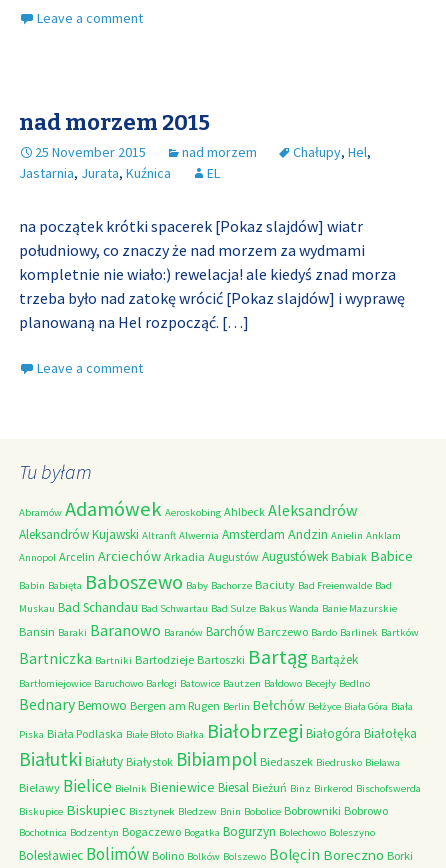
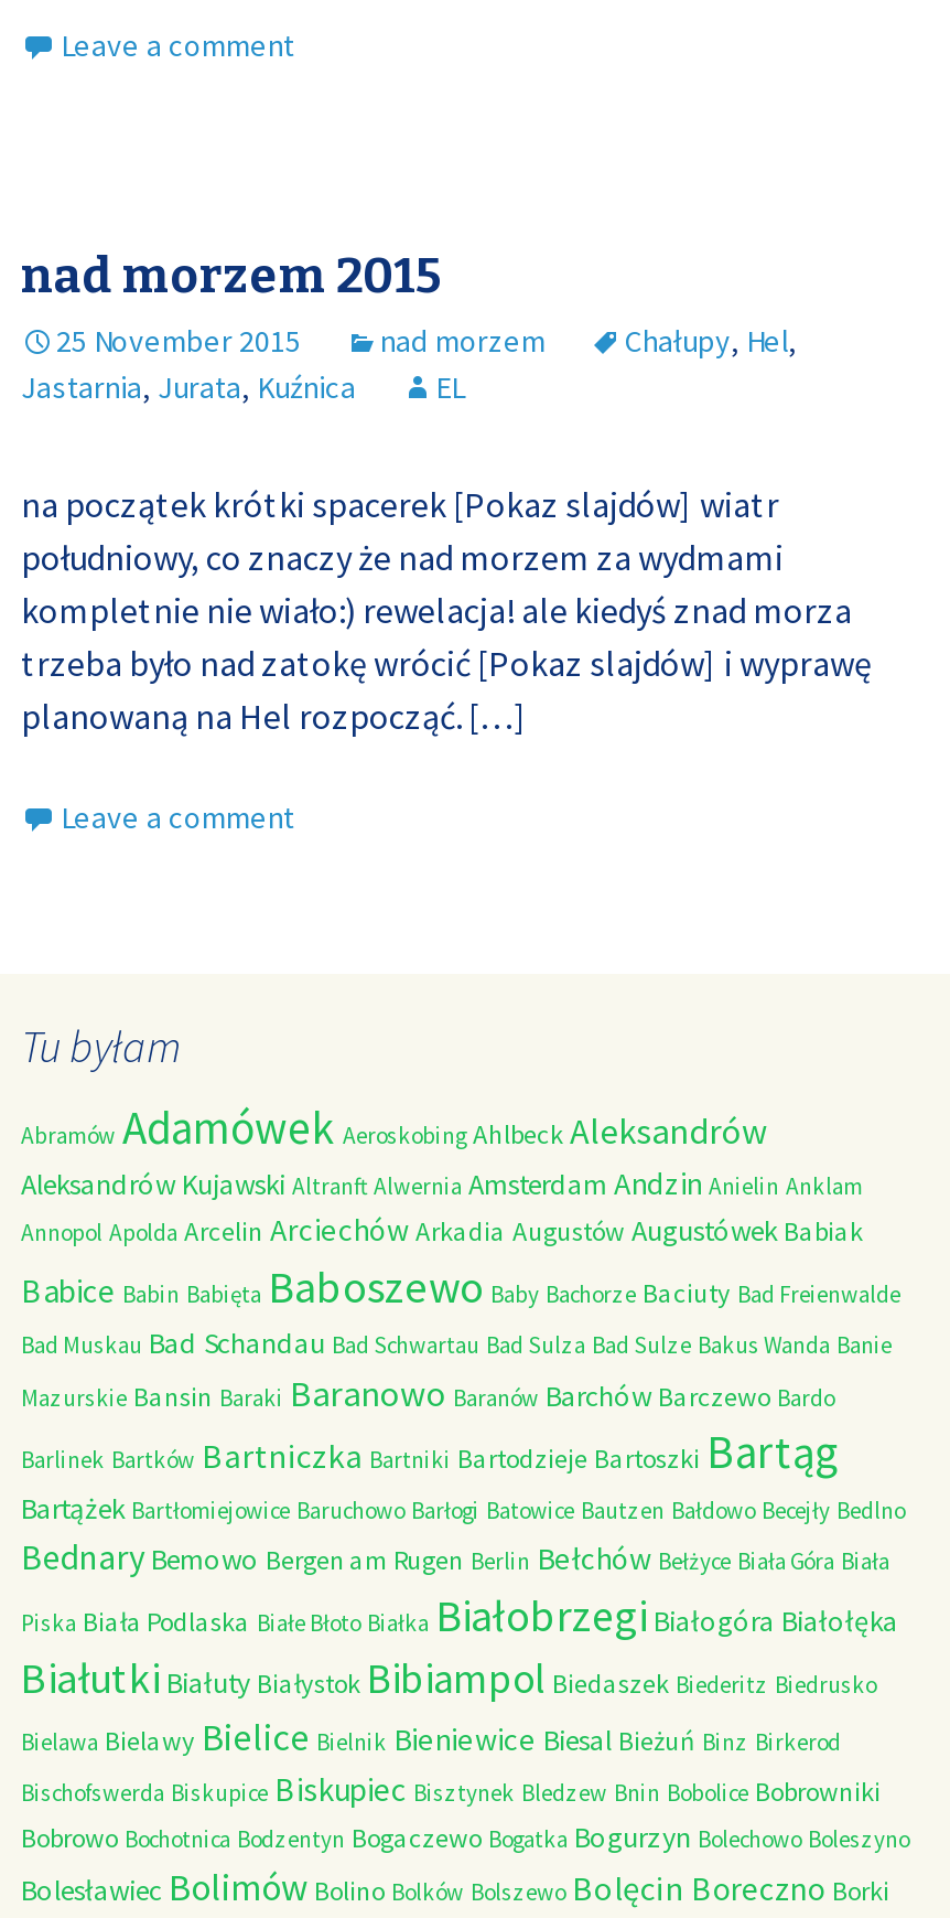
[19,546,419,690] Annopol Arcelin Arciechów Arkadia Augustów Augustówek Babiak Babice | Babin Babięta Baboszewo Baby Bachorze Baciuty Bad Freienwalde Bad | Muskau Bad Schandau Bad Schwartau Bad Sulze Bakus Wanda Banie Mazurskie | Bansin Baraki Baranowo Baranów Barchów Barczewo Bardo Barlinek Bartków | Bartniczka Bartniki Bartodzieje Bartoszki Bartąg Bartążek | Bartłomiejowice Baruchowo Barłogi Batowice Bautzen Bałdowo Becejły Bedlno -> [21,1210,905,1528] Annopol Apolda Arcelin Arciechów Arkadia Augustów Augustówek Babiak | Babice Babin Babięta Baboszewo Baby Bachorze Baciuty Bad Freienwalde | Bad Muskau Bad Schandau Bad Schwartau Bad Sulza Bad Sulze Bakus Wanda Banie | Mazurskie Bansin Baraki Baranowo Baranów Barchów Barczewo Bardo | Barlinek Bartków Bartniczka Bartniki Bartodzieje Bartoszki Bartąg | Bartążek Bartłomiejowice Baruchowo Barłogi Batowice Bautzen Bałdowo Becejły Bedlno
[19,747,421,840] Białutki Białuty Białystok Bibiampol Biedaszek Biedrusko Bielawa | Bielawy Bielice Bielnik Bieniewice Biesal Bieżuń Binz Birkerod Bischofswerda | Biskupice Biskupiec Bisztynek Bledzew Bnin Bobolice Bobrowniki Bobrowo | Bochotnica Bodzentyn Bogaczewo Bogatka Bogurzyn Bolechowo Boleszyno -> [21,1651,909,1856] Białutki Białuty Białystok Bibiampol Biedaszek Biederitz Biedrusko | Bielawa Bielawy Bielice Bielnik Bieniewice Biesal Bieżuń Binz Birkerod | Bischofswerda Biskupice Biskupiec Bisztynek Bledzew Bnin Bobolice Bobrowniki | Bobrowo Bochotnica Bodzentyn Bogaczewo Bogatka Bogurzyn Bolechowo Boleszyno

